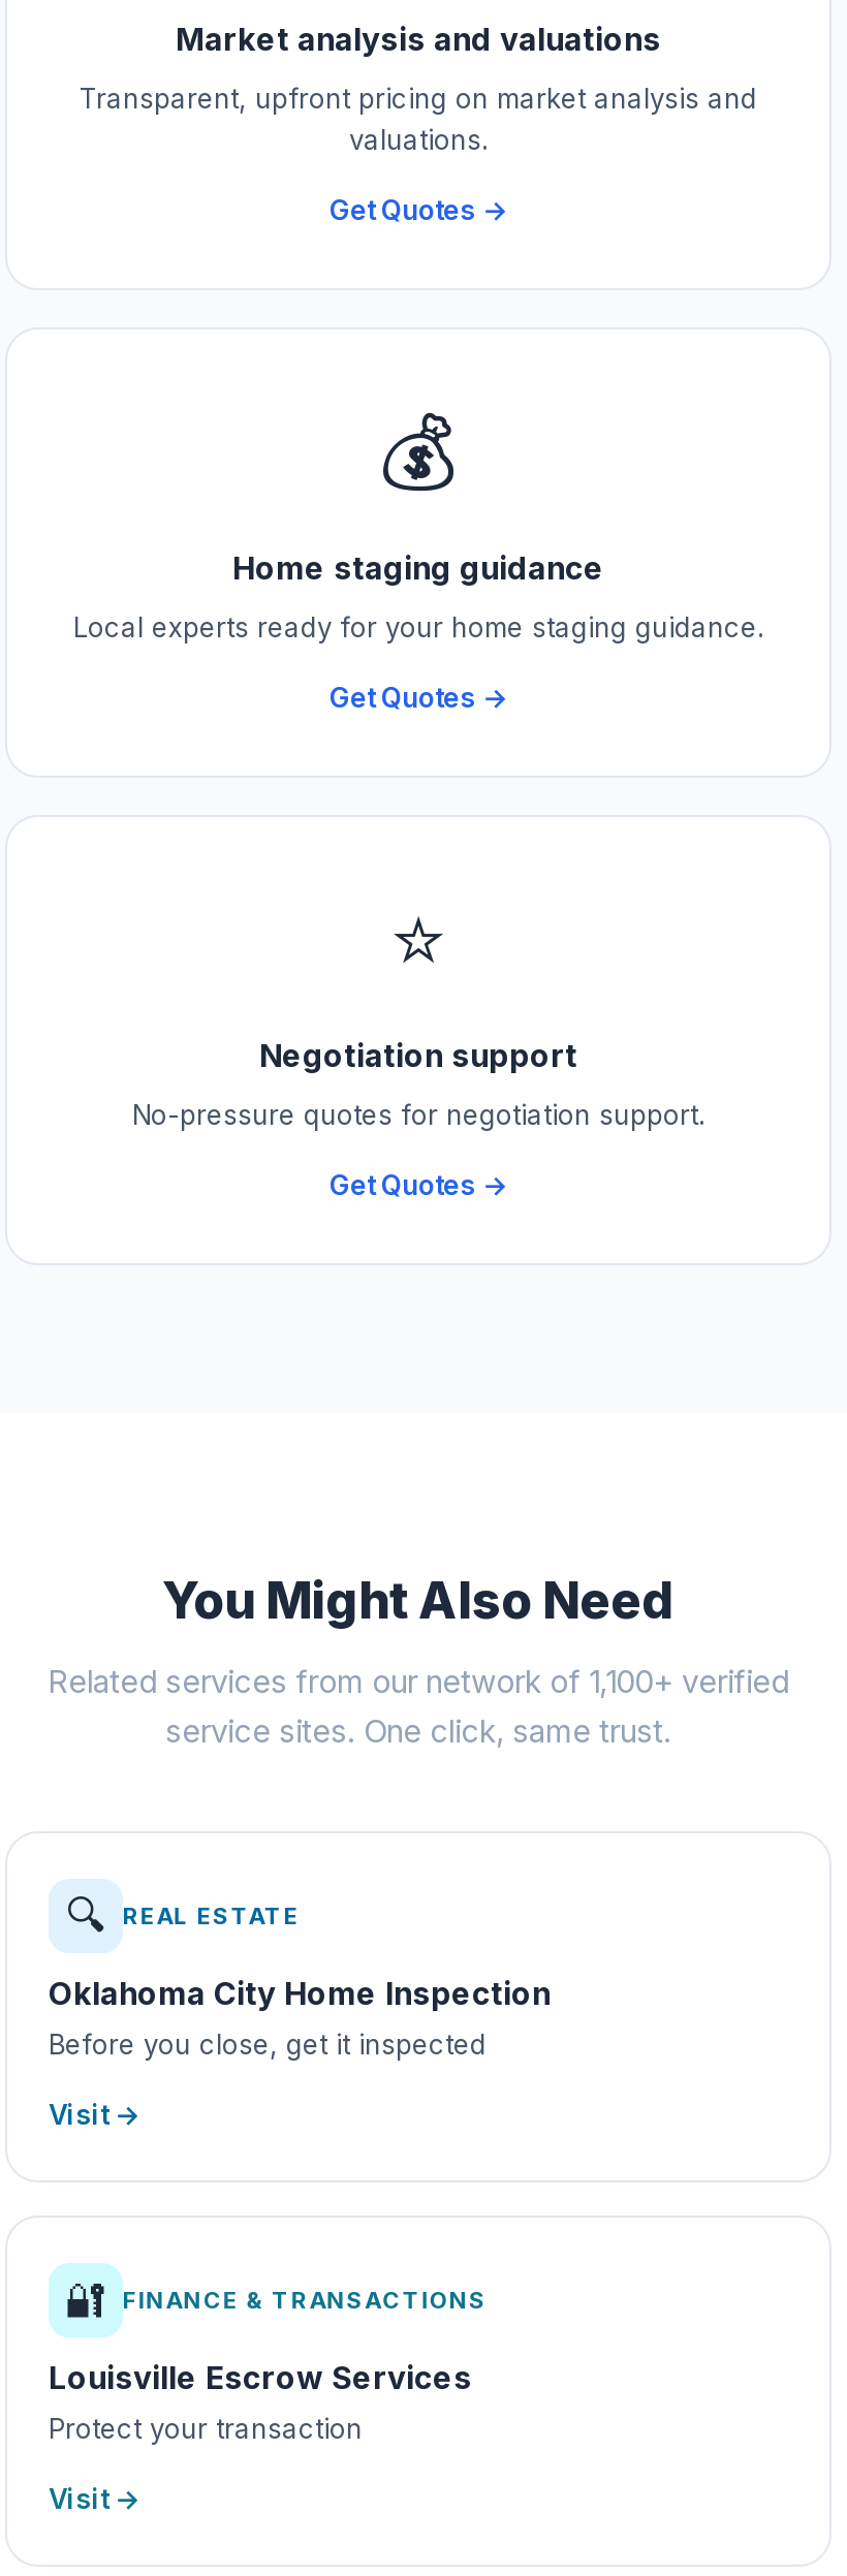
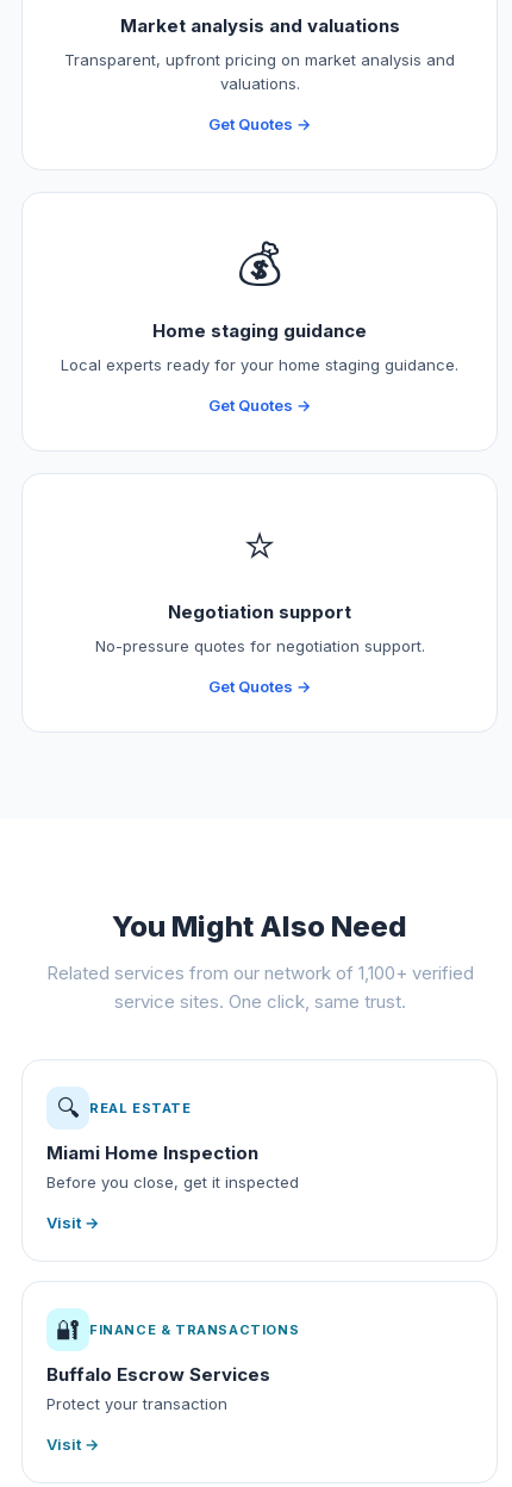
[49,1974,551,2013] Oklahoma City Home Inspection -> [46,1141,258,1164] Miami Home Inspection
[49,2358,472,2397] Louisville Escrow Services -> [46,1363,270,1386] Buffalo Escrow Services

